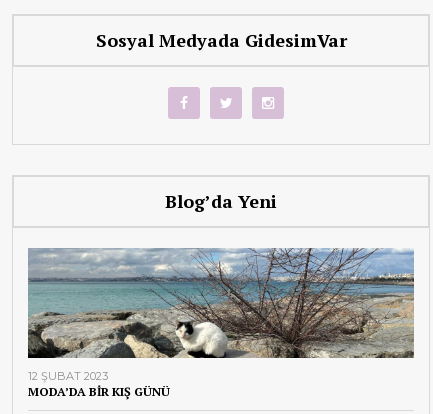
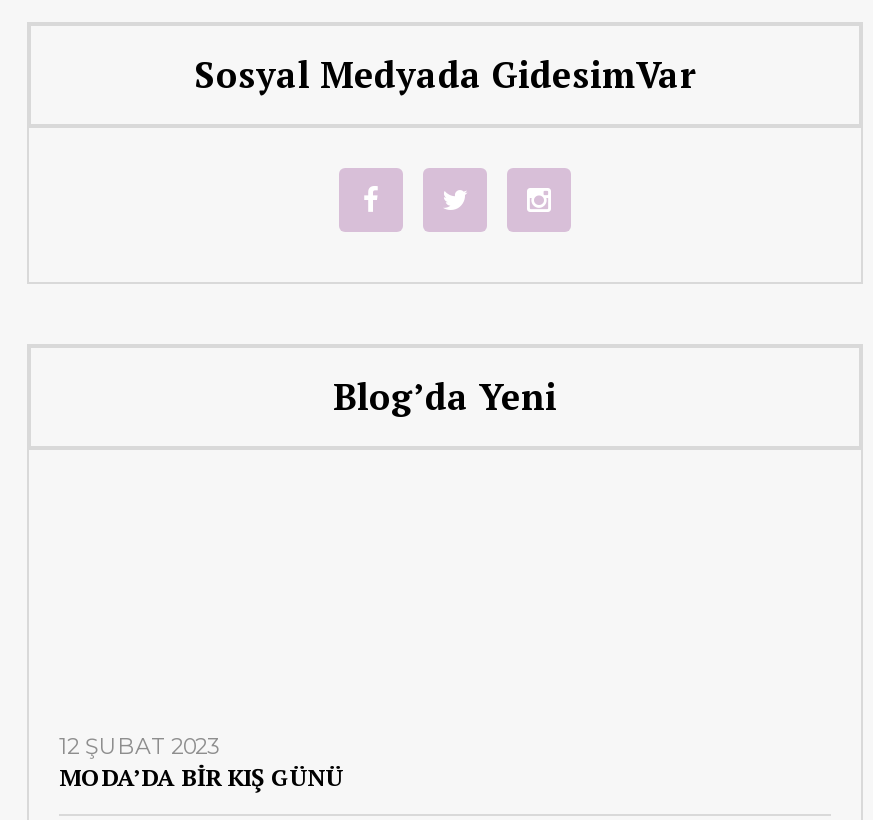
[27,247,415,359] [image] -> none

